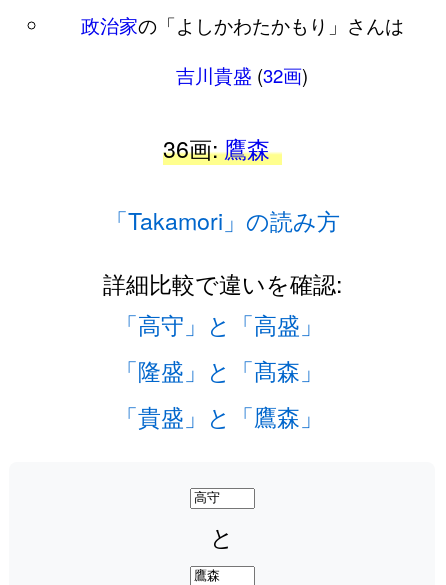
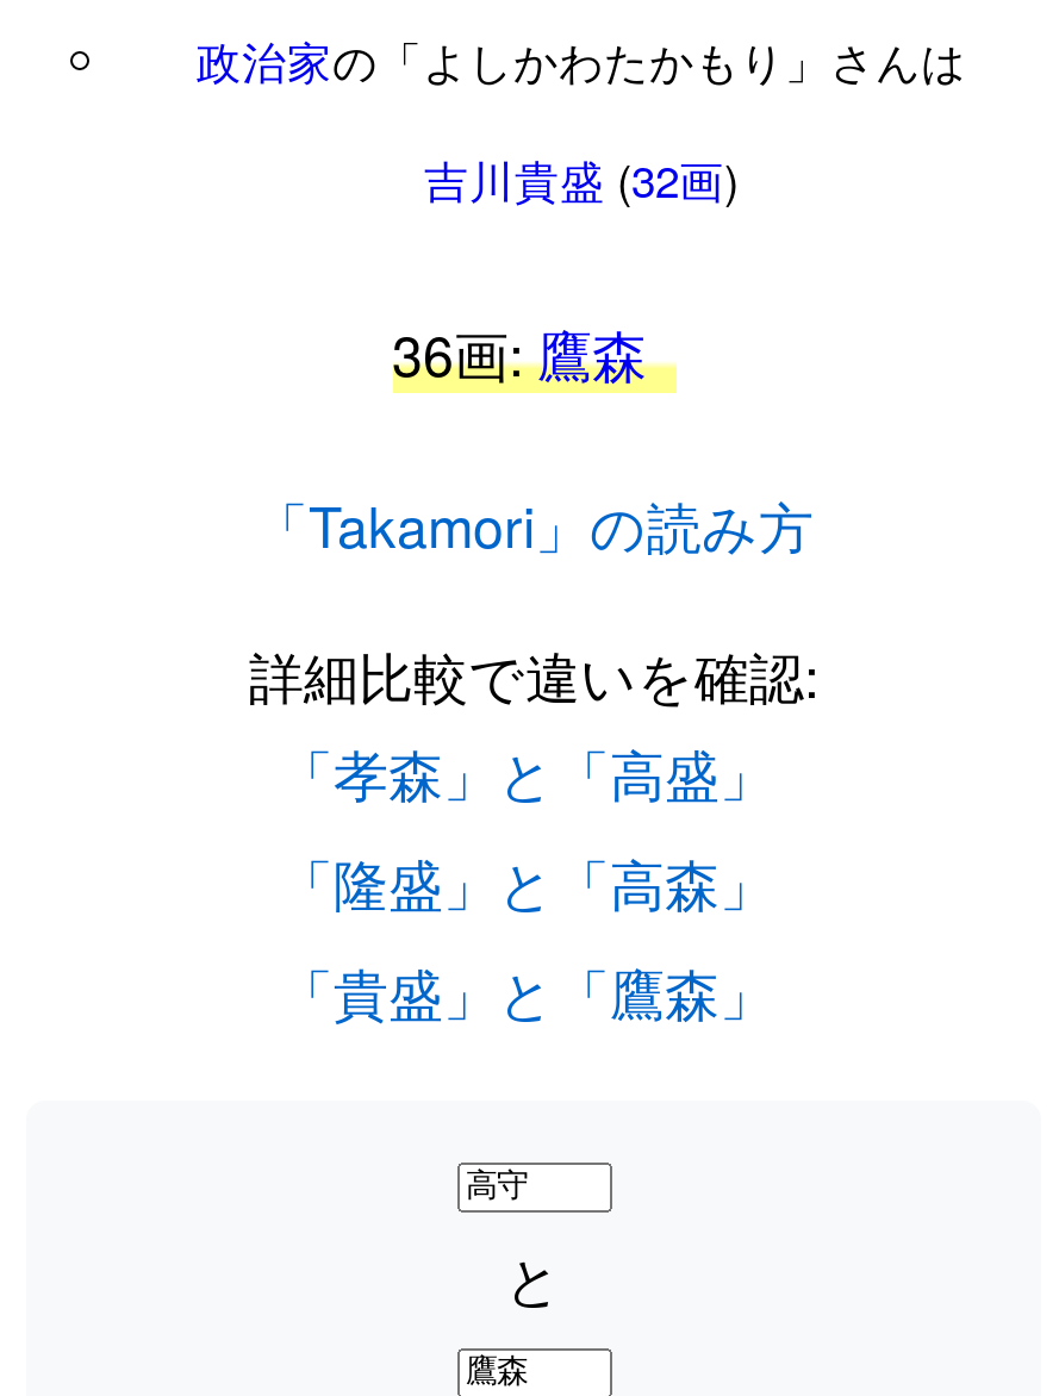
[115,307,323,341] 「高守」と「高盛」 -> [279,731,774,812] 「孝森」と「高盛」
[115,353,323,387] 「隆盛」と「髙森」 -> [279,841,774,922] 「隆盛」と「高森」

